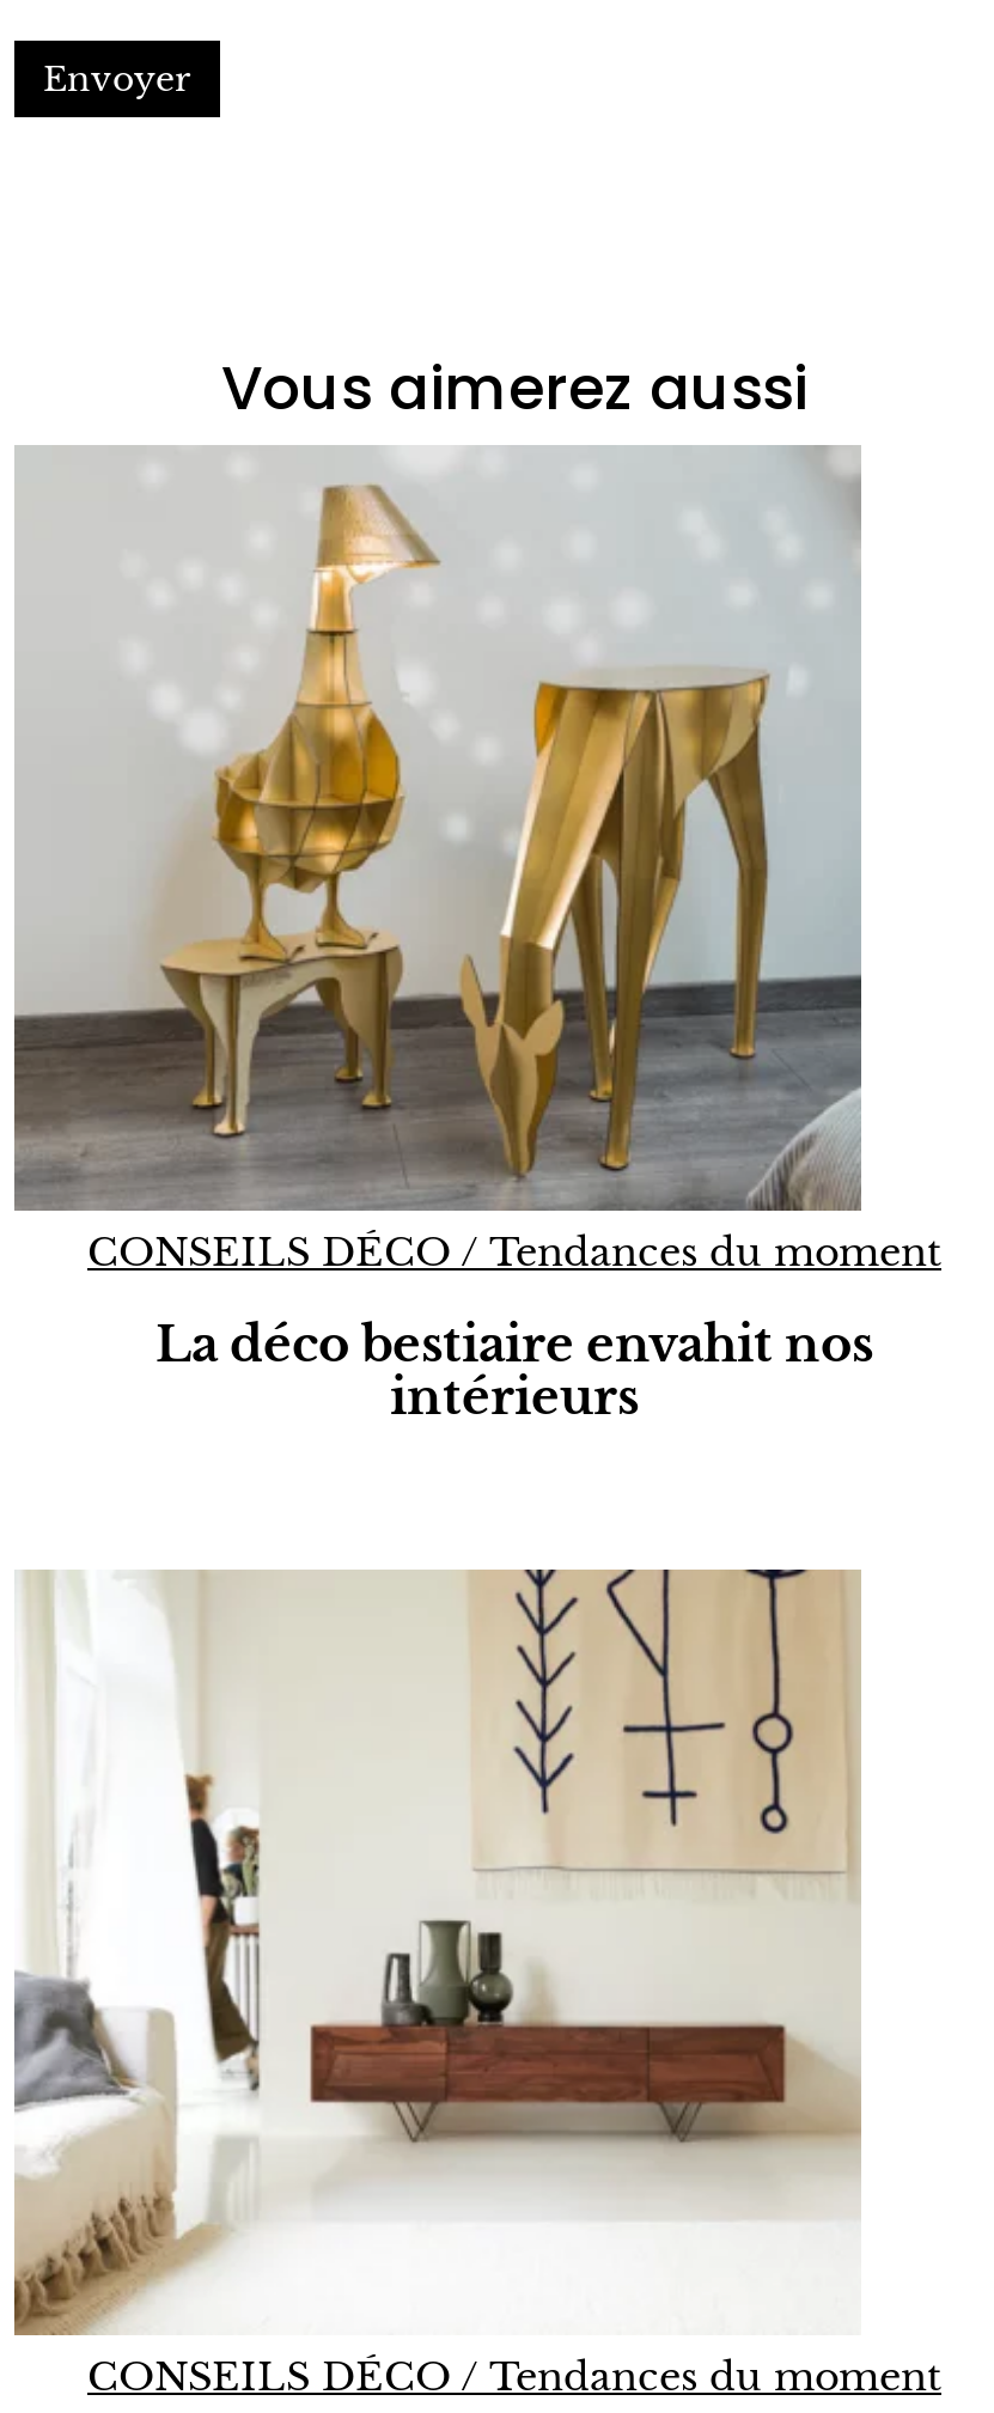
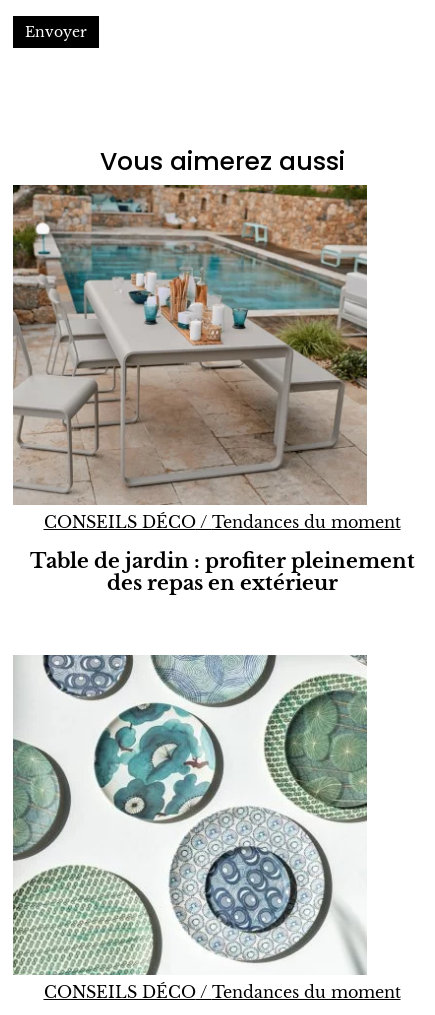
[14,445,861,1211] [image] -> [12,184,368,505] [image]
[155,1317,873,1427] La déco bestiaire envahit nos | intérieurs -> [29,549,414,595] Table de jardin : profiter pleinement | des repas en extérieur
[14,1567,861,2335] [image] -> [12,654,368,976] [image]

